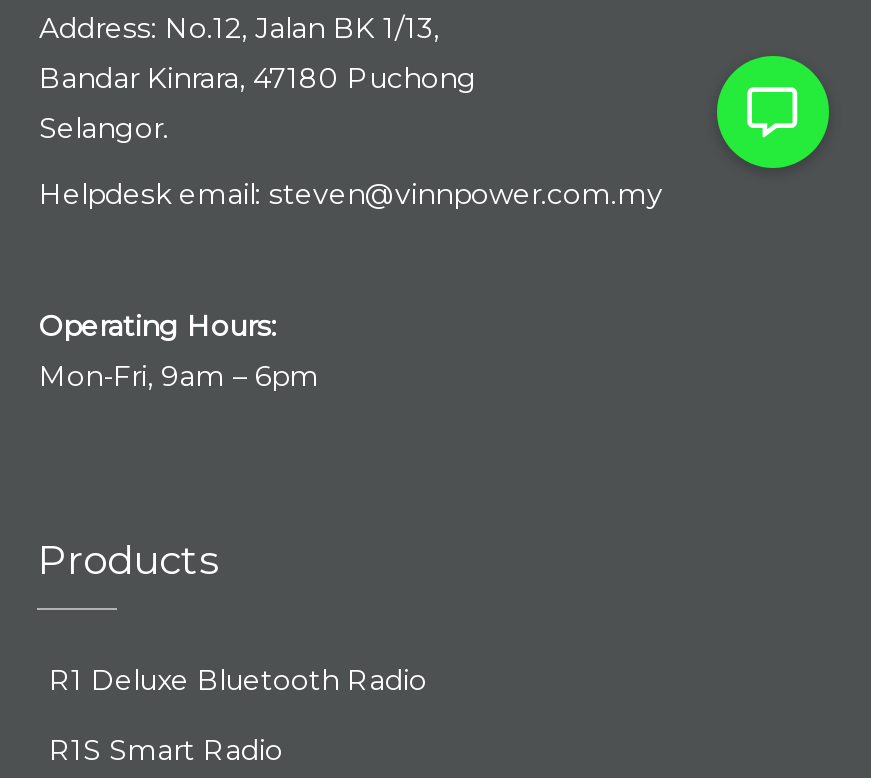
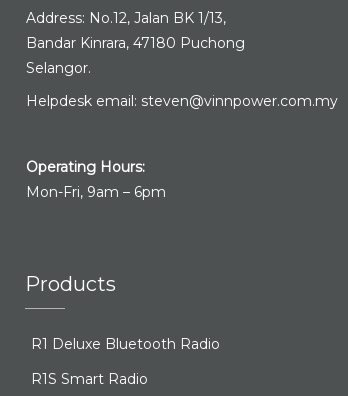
[715,53,831,171] [image] -> none

